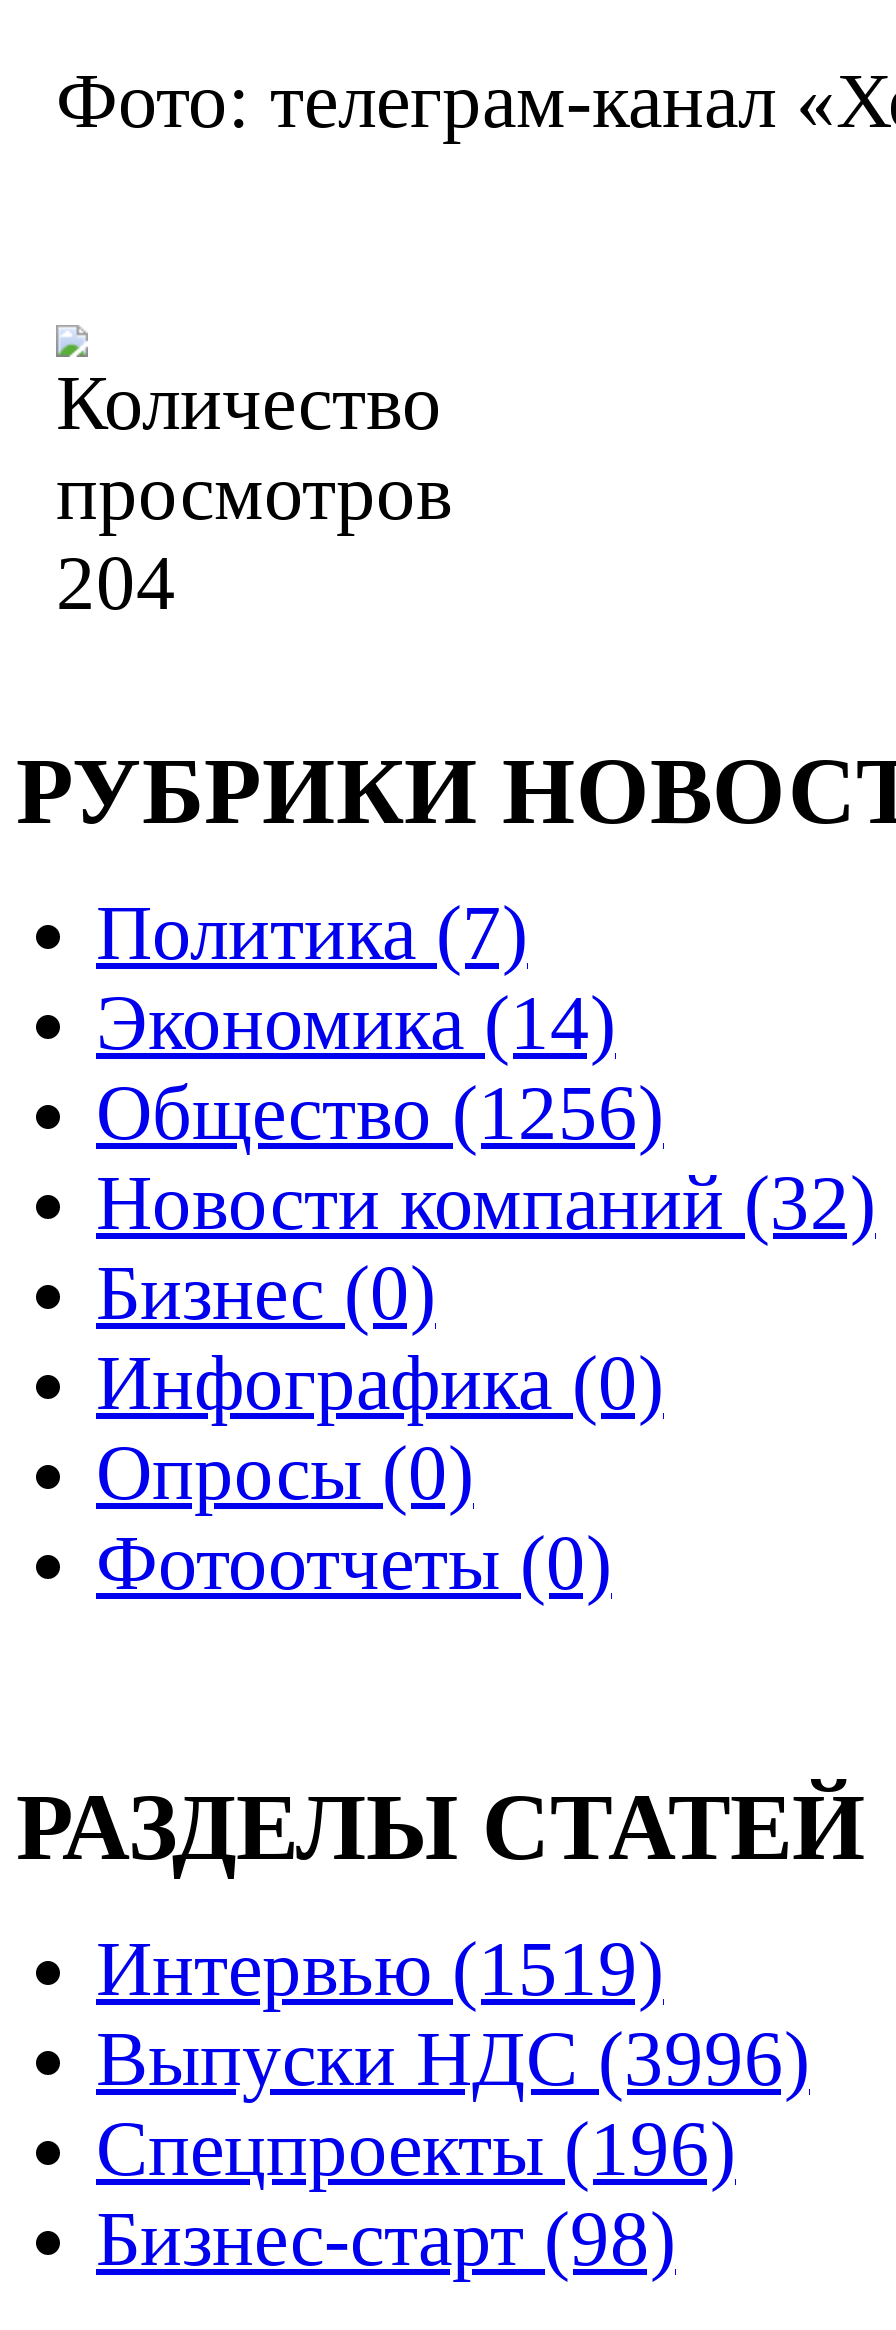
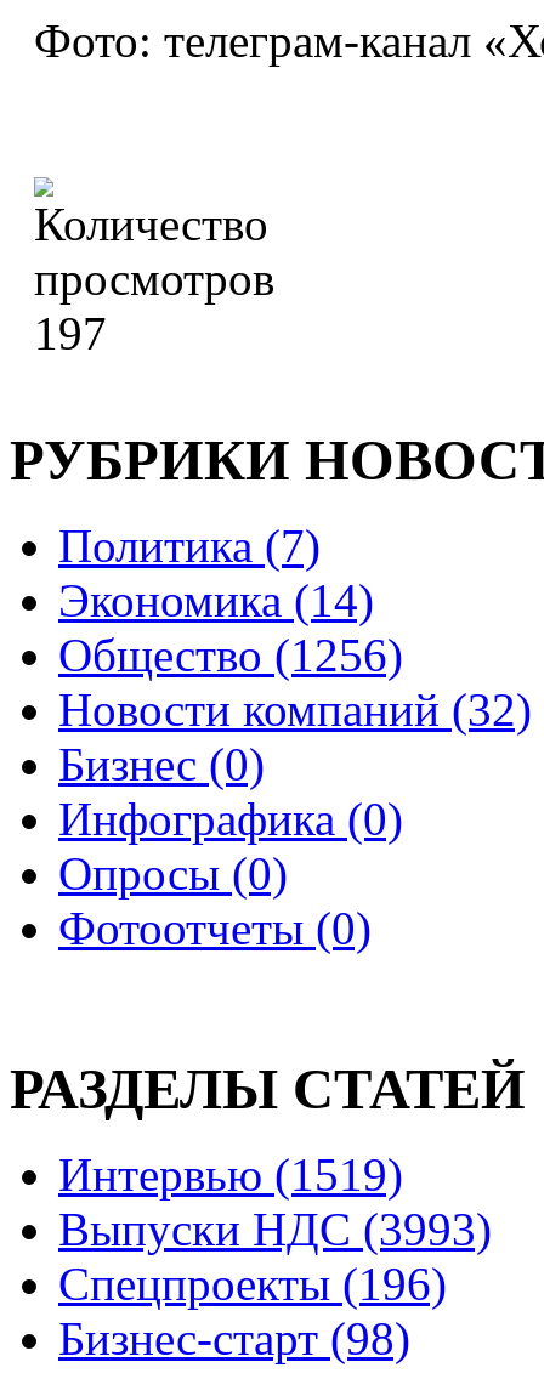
[56,540,176,626] 204 -> [34,308,107,360] 197
[96,2015,810,2101] Выпуски НДС (3996) -> [58,1203,492,1255] Выпуски НДС (3993)

